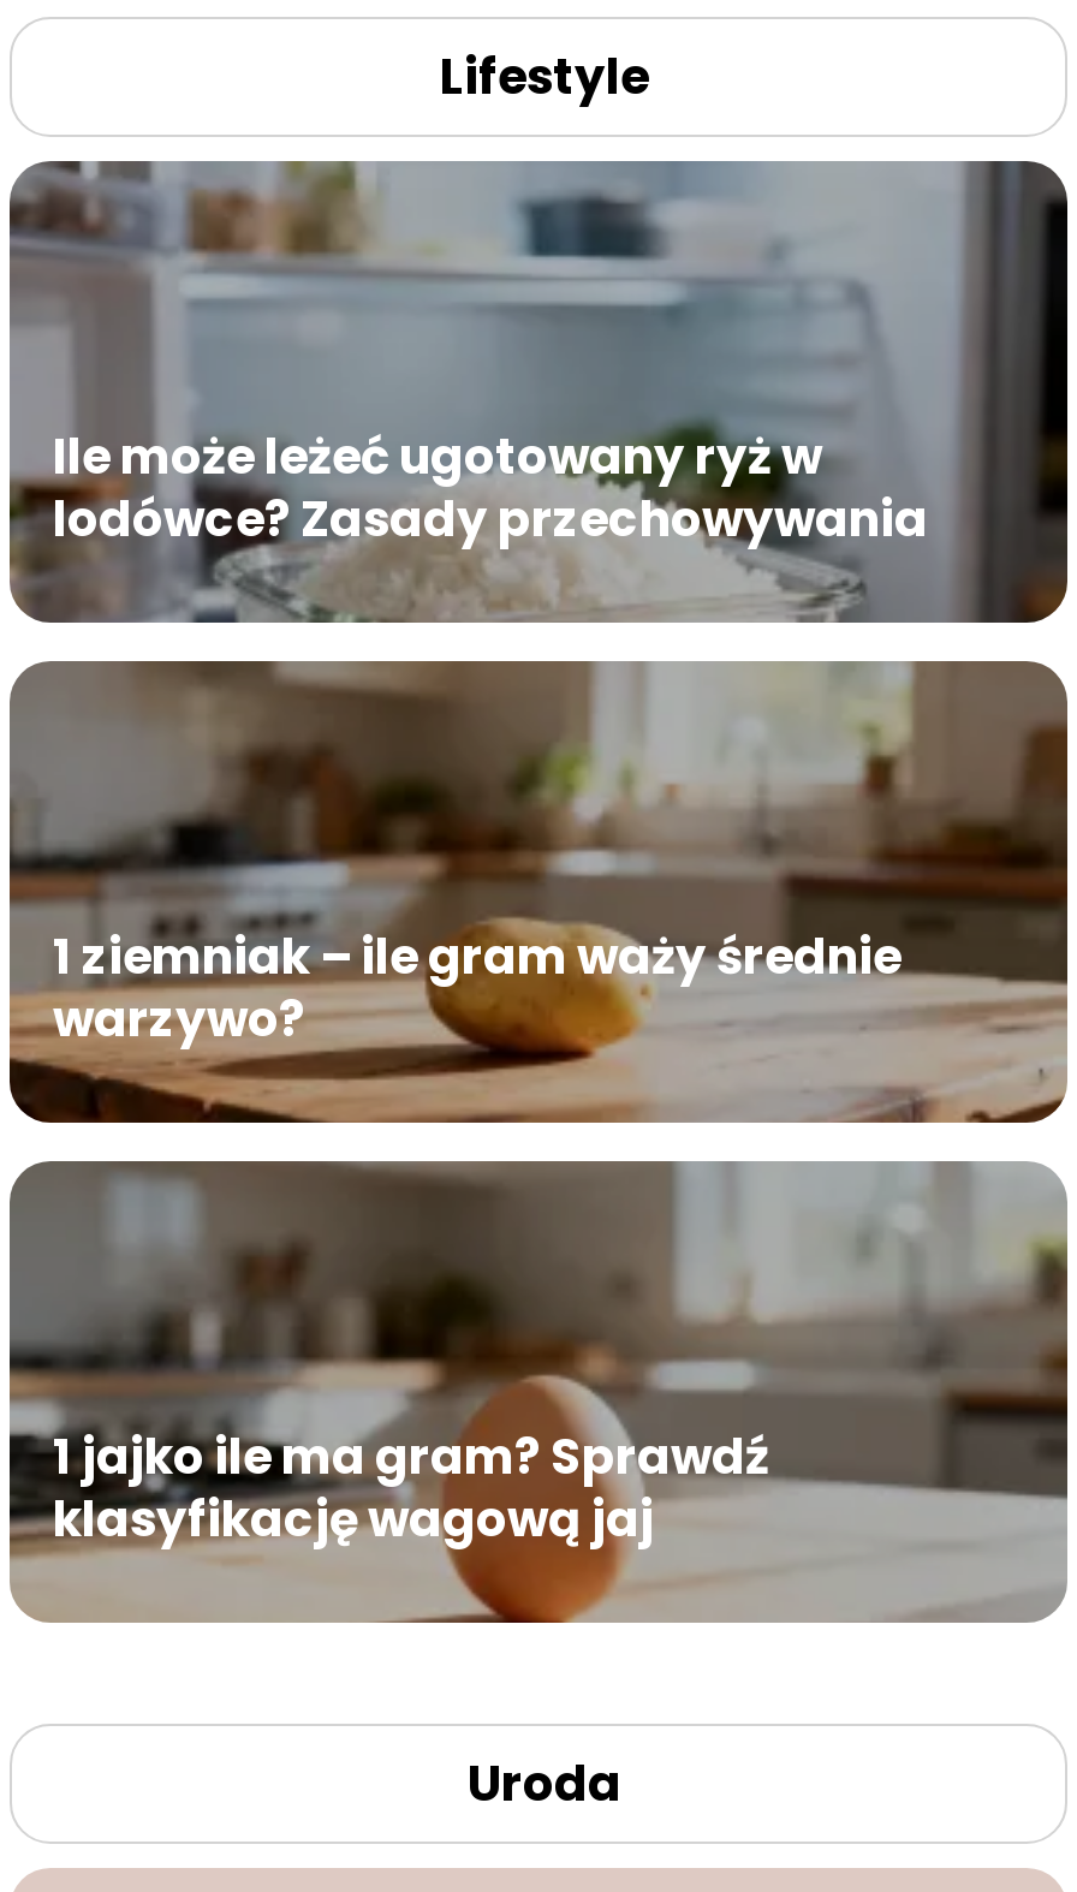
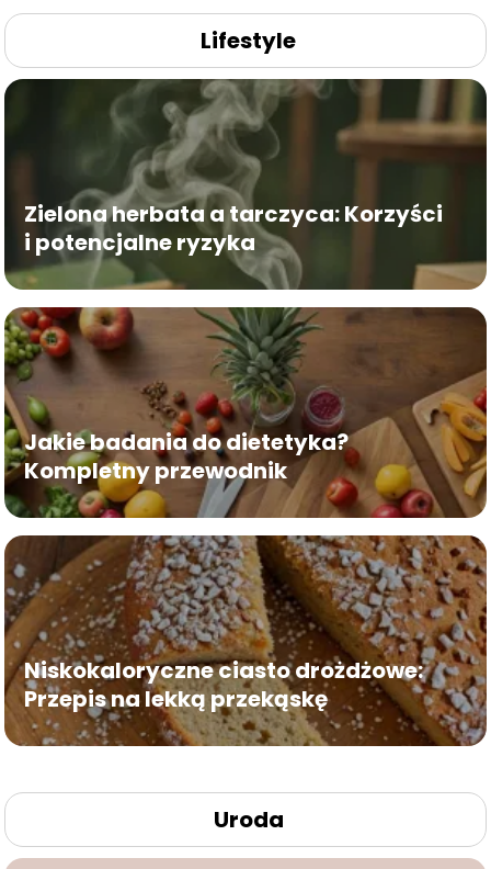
[7,161,1070,625] [image] | Ile może leżeć ugotowany ryż w | lodówce? Zasady przechowywania -> [4,78,488,290] [image] | Zielona herbata a tarczyca: Korzyści | i potencjalne ryzyka
[7,661,1067,1125] [image] | 1 ziemniak – ile gram waży średnie | warzywo? -> [3,307,487,519] [image] | Jakie badania do dietetyka? | Kompletny przewodnik
[7,1161,1067,1625] [image] | 1 jajko ile ma gram? Sprawdź | klasyfikację wagową jaj -> [4,534,488,747] [image] | Niskokaloryczne ciasto drożdżowe: | Przepis na lekką przekąskę

